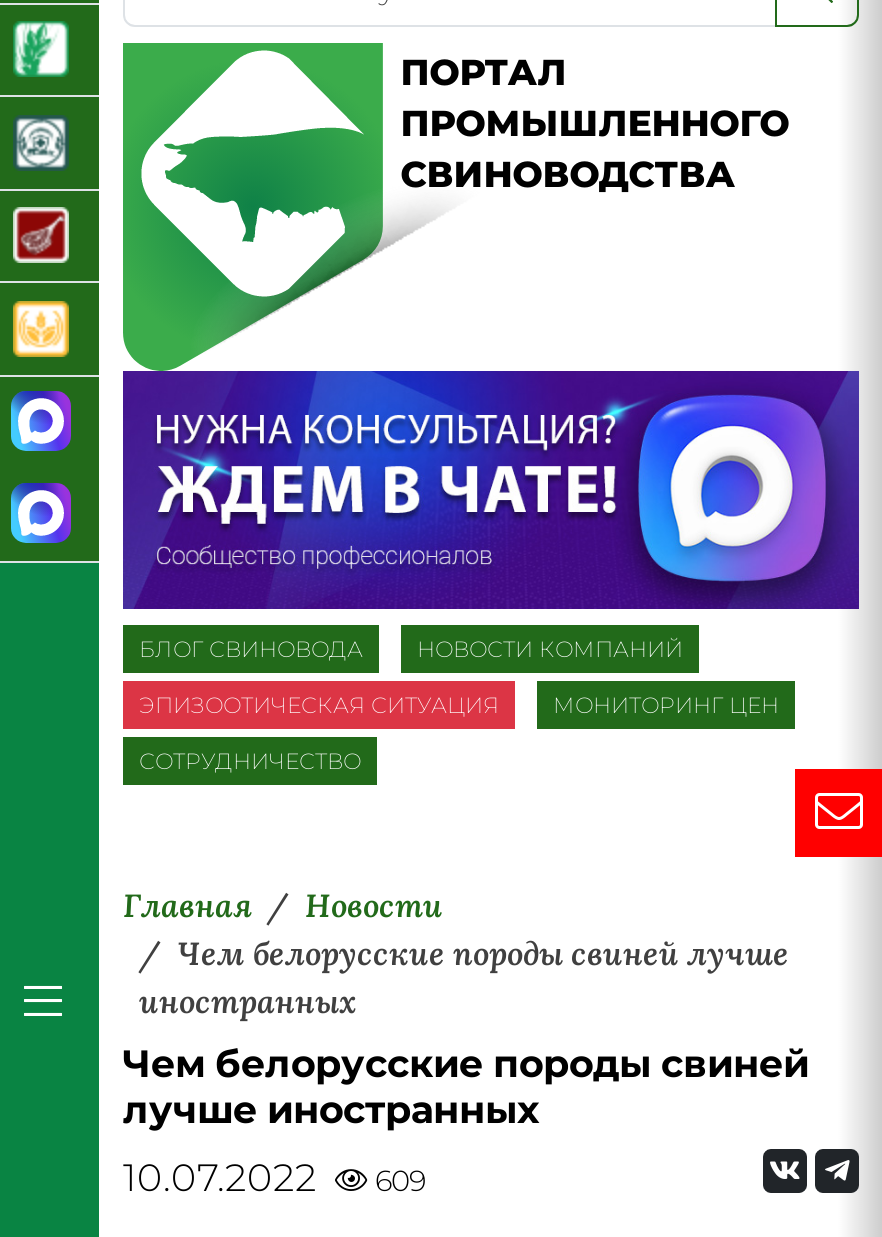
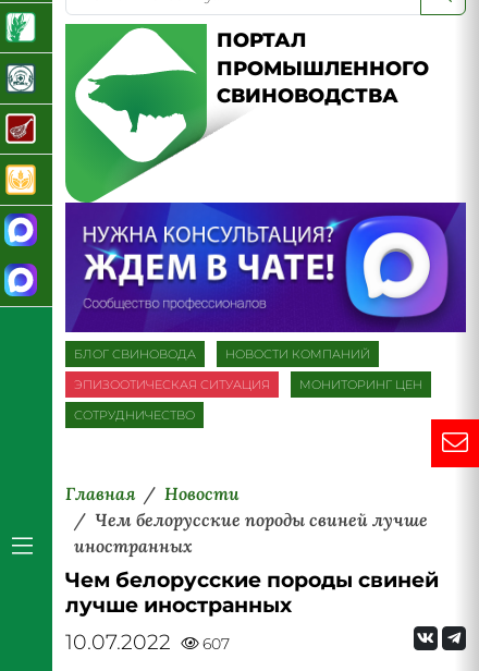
[123,1152,425,1200] 10.07.2022 609 -> [65,628,230,654] 10.07.2022 607

